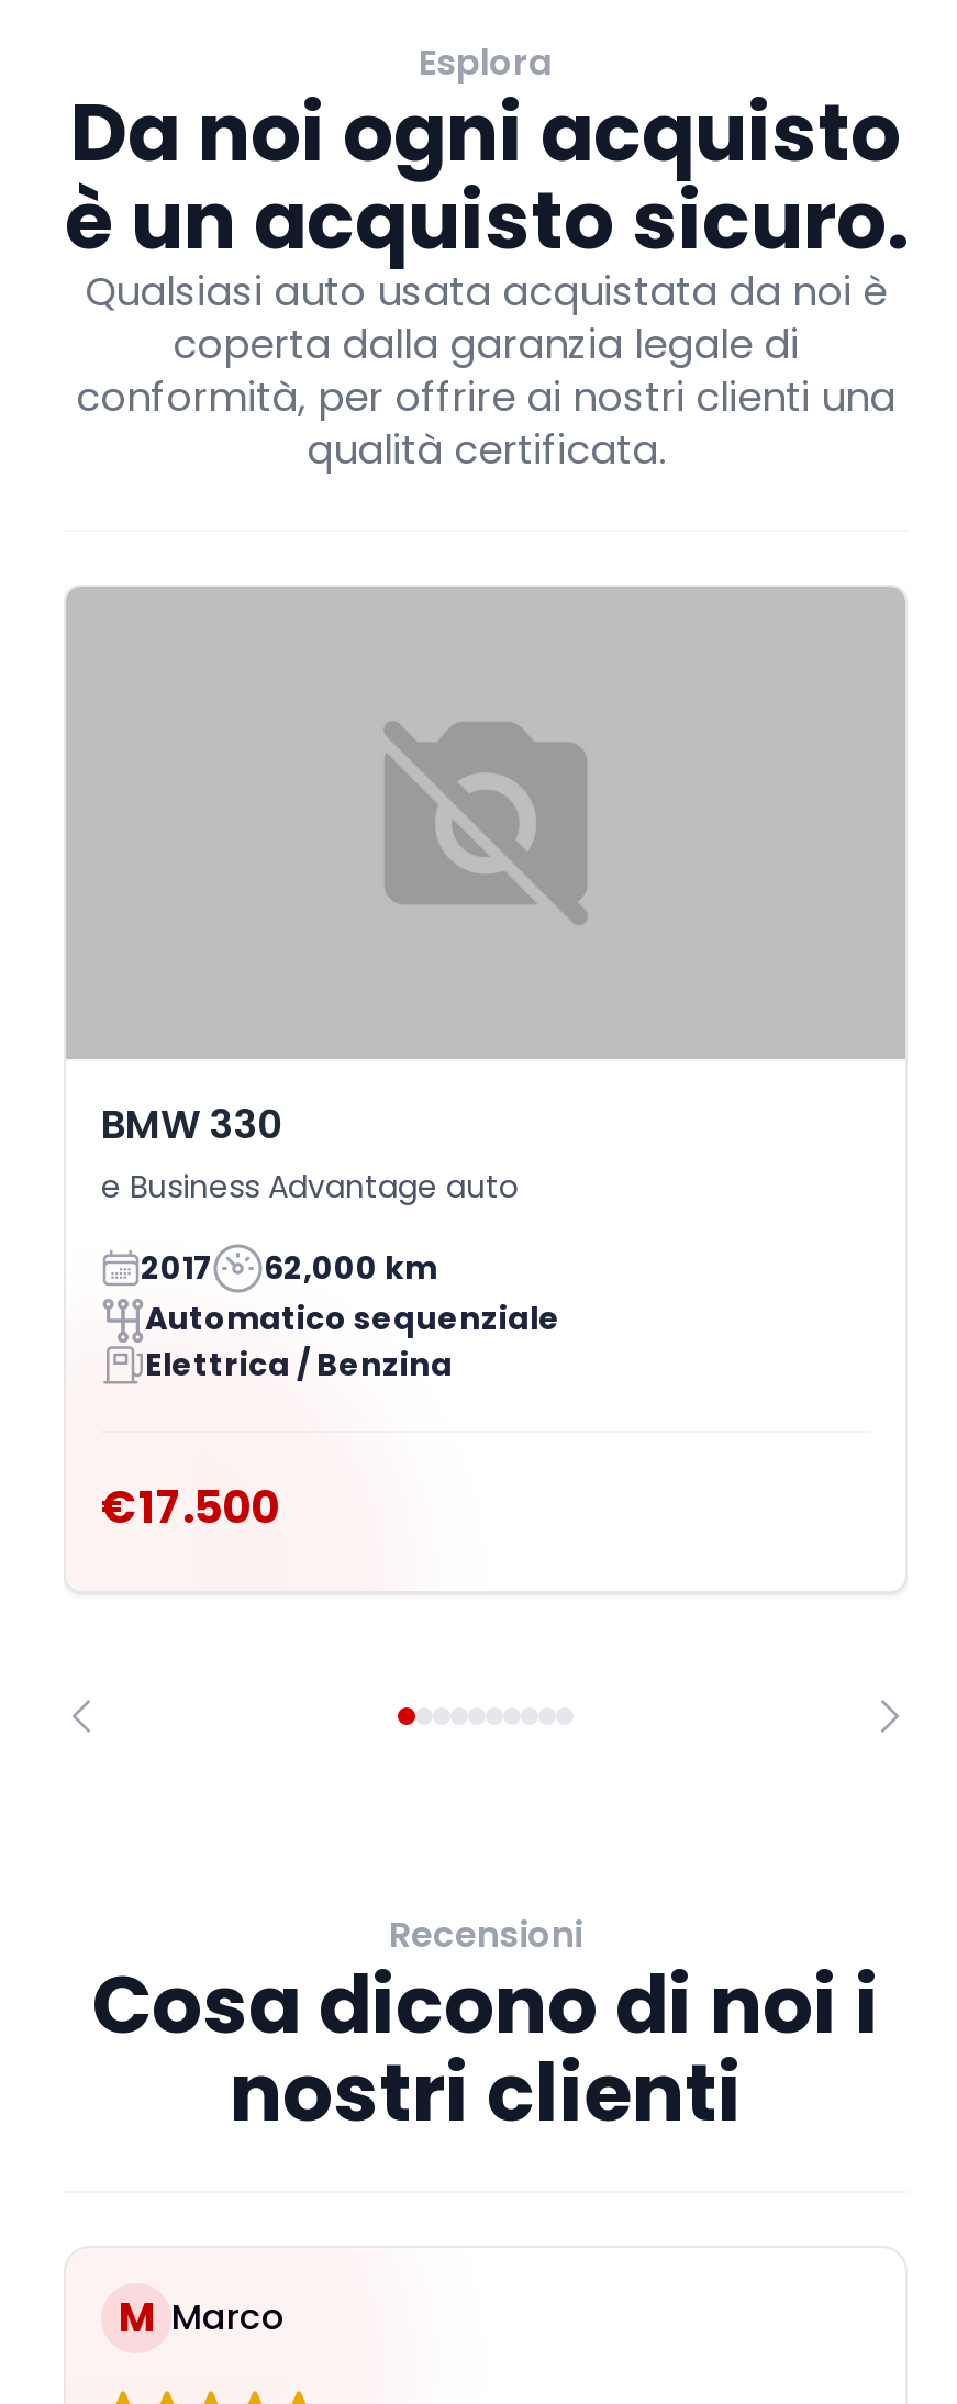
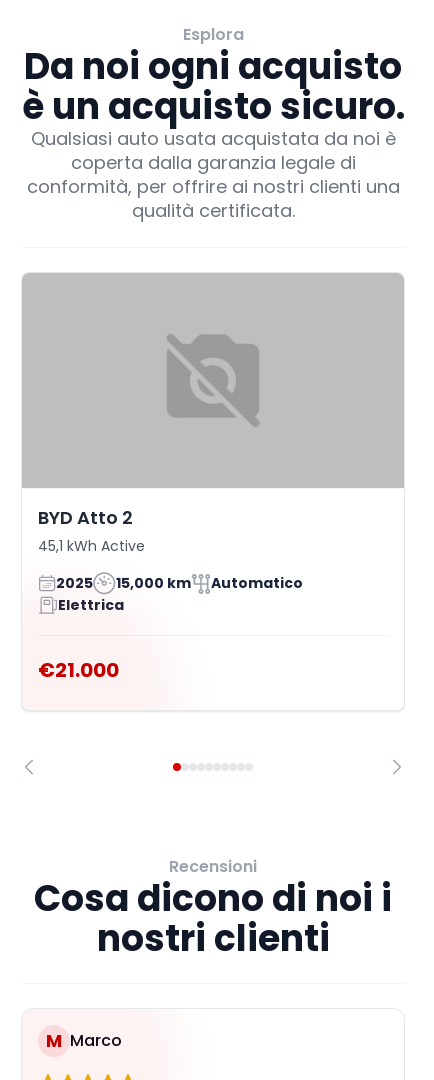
[101,1095,519,1207] BMW 330 | e Business Advantage auto -> [38,504,145,555] BYD Atto 2 | 45,1 kWh Active
[141,1246,560,1385] 2017 | 62,000 km | Automatico sequenziale | Elettrica / Benzina -> [56,573,303,614] 2025 | 15,000 km | Automatico | Elettrica
[101,1476,279,1537] €17.500 -> [38,655,119,683] €21.000

